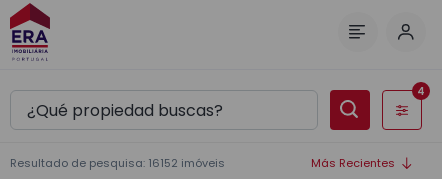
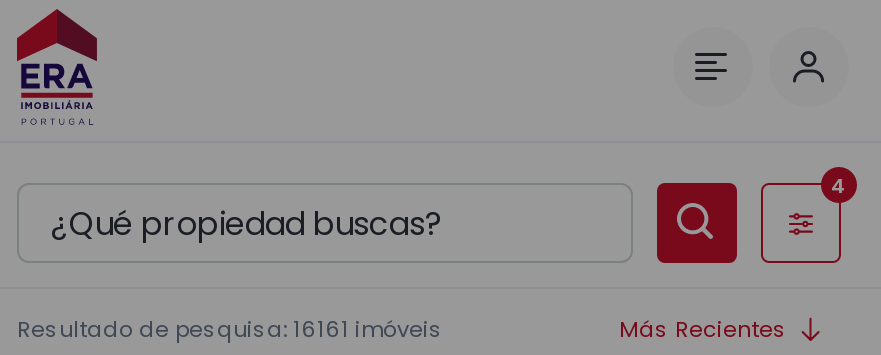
[10,155,225,171] Resultado de pesquisa 16152 imóveis -> [17,313,443,345] Resultado de pesquisa 16161 imóveis

